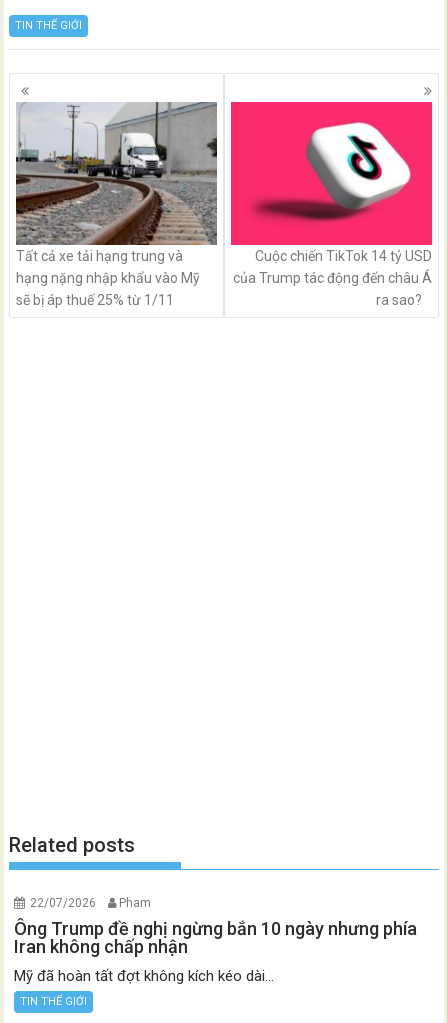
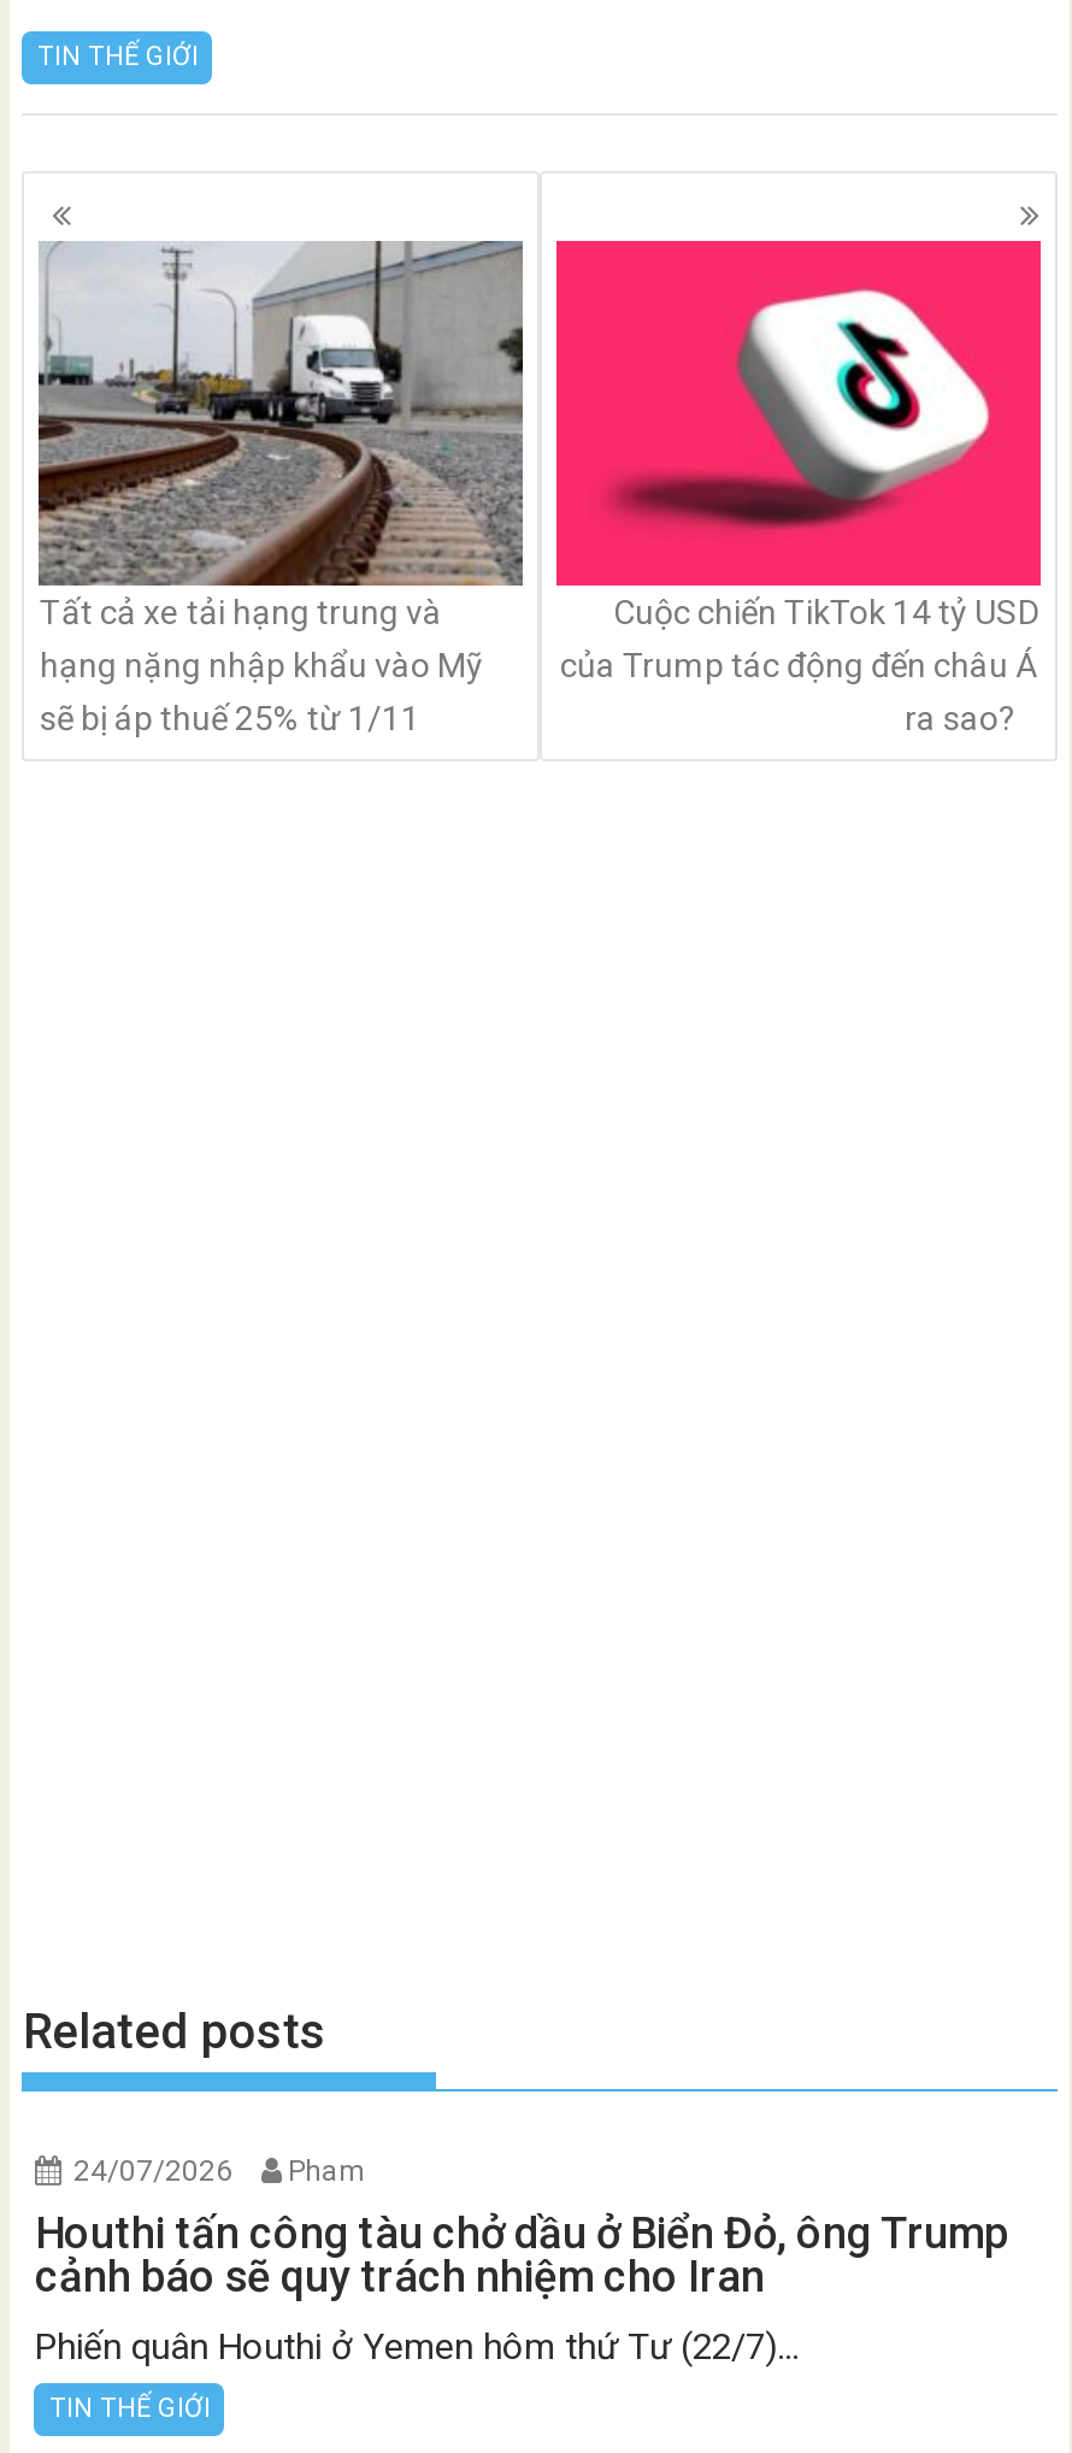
[30,896,151,910] 22/07/2026 Pham -> [73,2155,365,2188] 24/07/2026 Pham
[14,918,417,957] Ông Trump đề nghị ngừng bắn 10 ngày nhưng phía | Iran không chấp nhận -> [35,2208,1008,2302] Houthi tấn công tàu chở dầu ở Biển Đỏ, ông Trump | cảnh báo sẽ quy trách nhiệm cho Iran
[14,967,274,985] Mỹ đã hoàn tất đợt không kích kéo dài... -> [35,2326,799,2369] Phiến quân Houthi ở Yemen hôm thứ Tư (22/7)...

